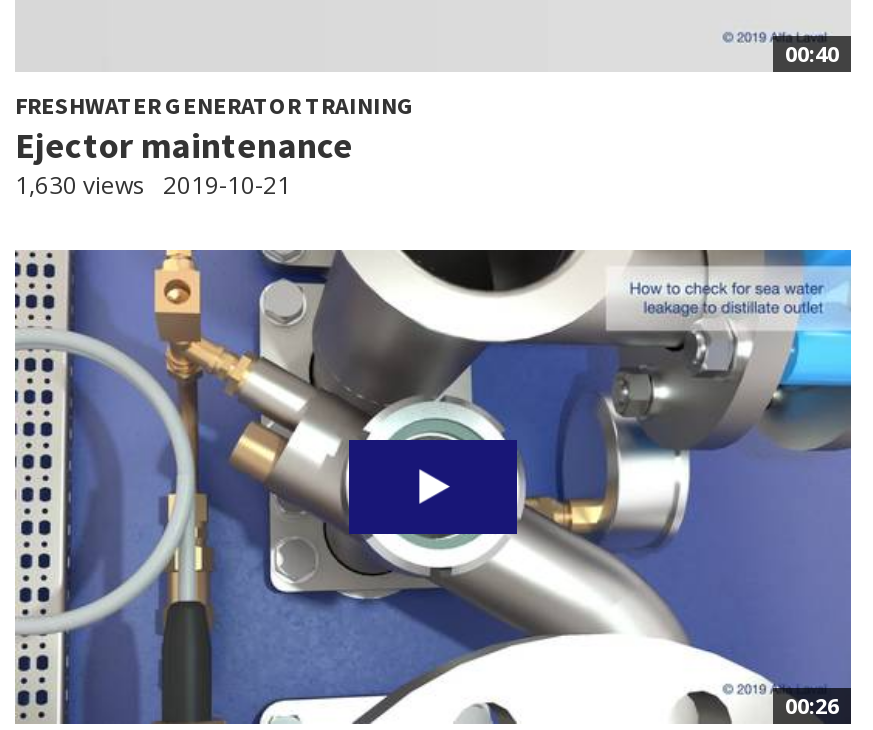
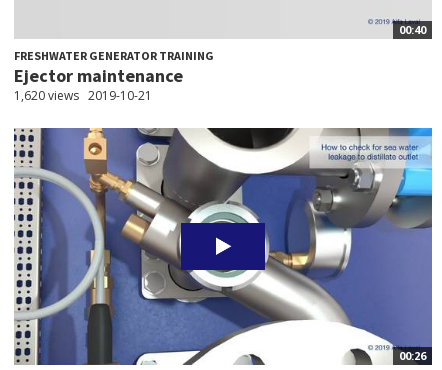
[15,169,291,203] 1,630 views 2019-10-21 -> [14,87,152,104] 1,620 views 2019-10-21

